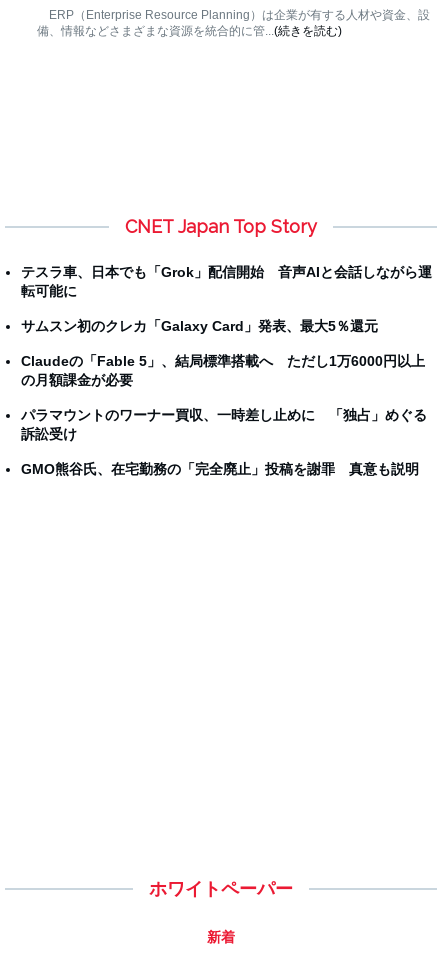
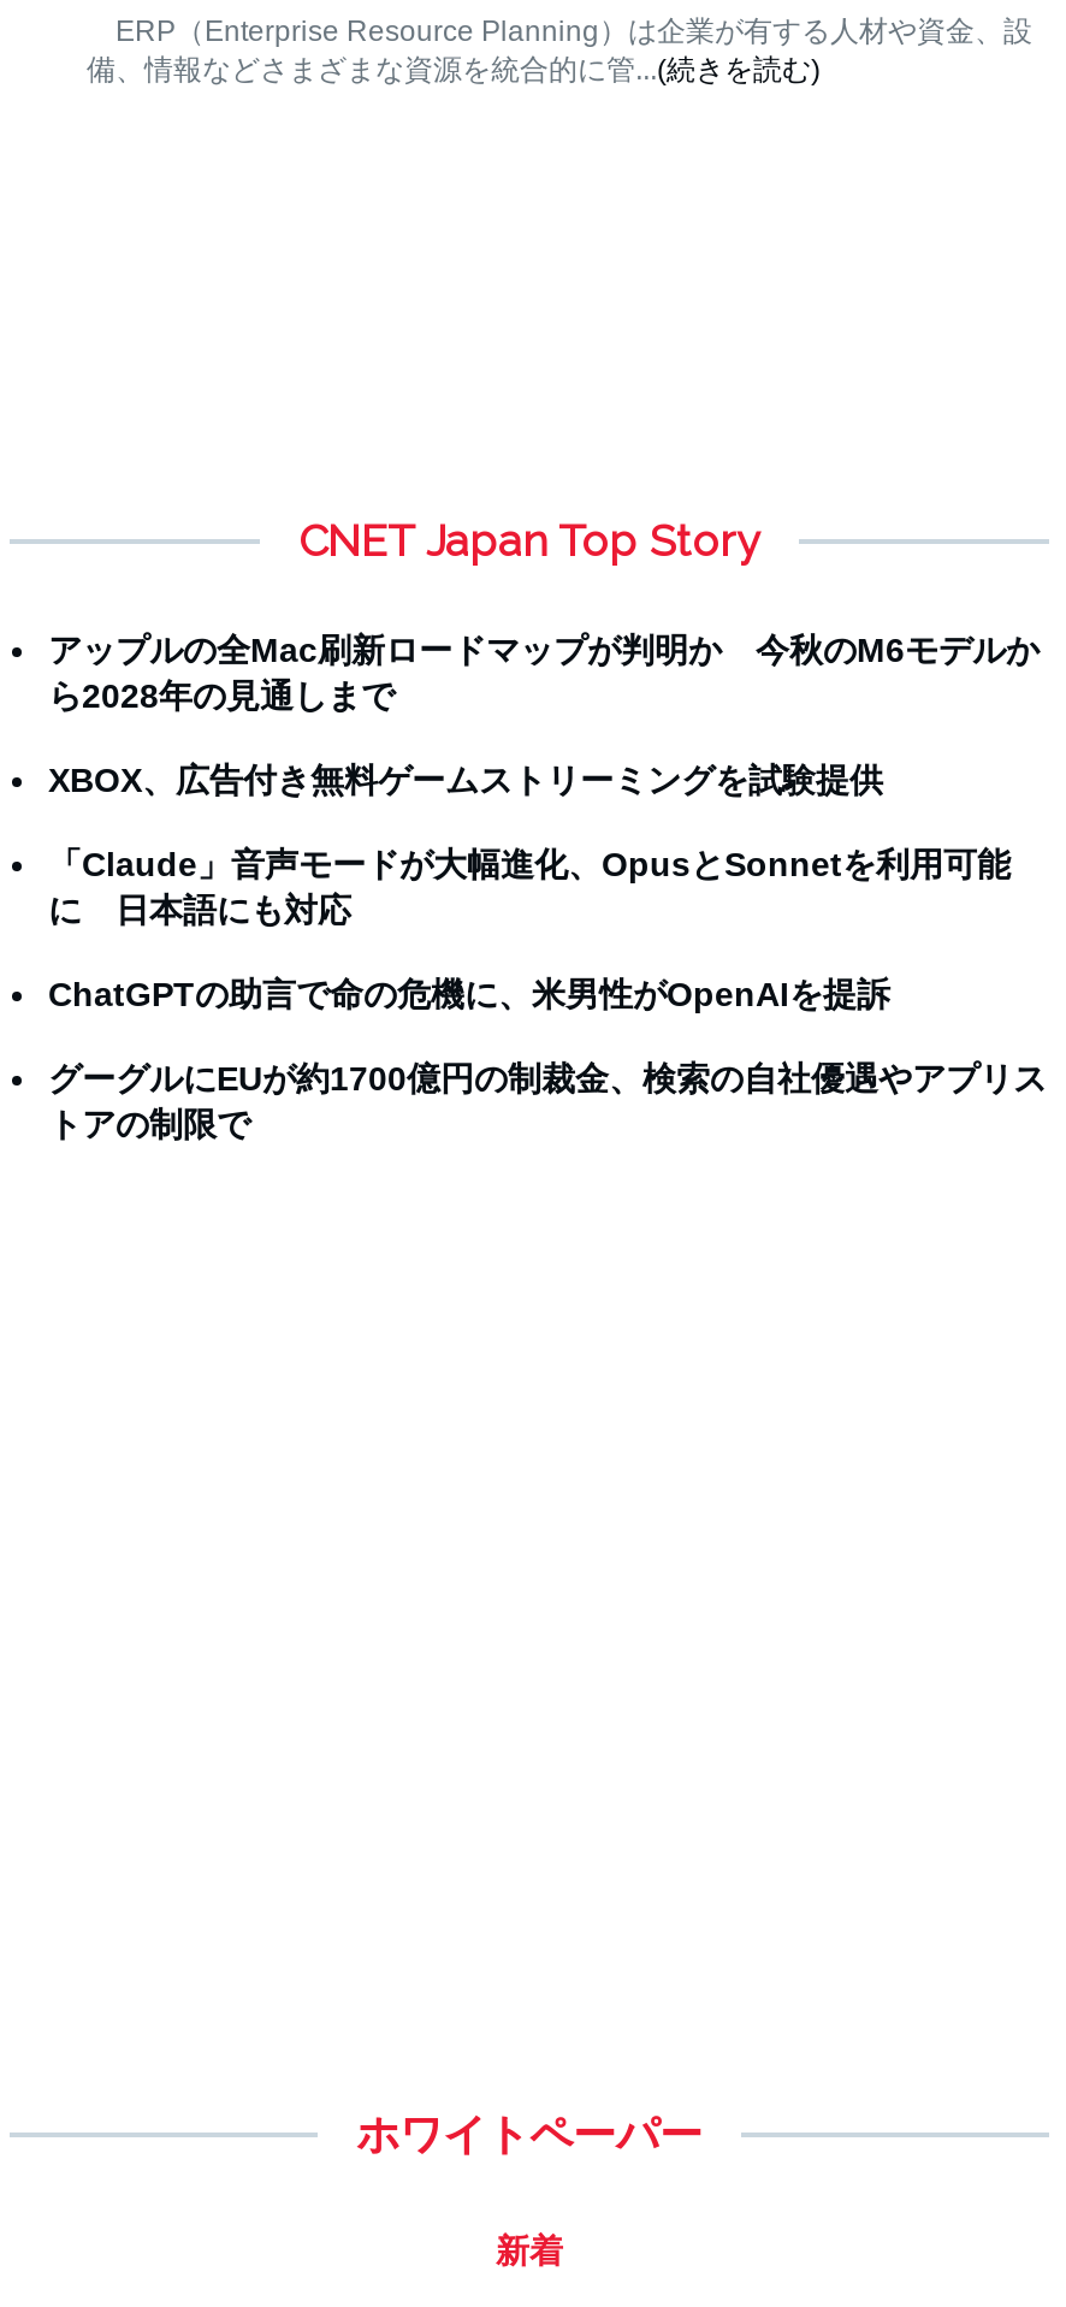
[21,264,432,299] テスラ車、日本でも「Grok」配信開始 音声AIと会話しながら運 | 転可能に -> [48,631,1040,715] アップルの全Mac刷新ロードマップが判明か 今秋のM6モデルか | ら2028年の見通しまで
[21,318,378,334] サムスン初のクレカ「Galaxy Card」発表、最大5％還元 -> [48,761,883,799] XBOX、広告付き無料ゲームストリーミングを試験提供
[21,353,425,388] Claudeの「Fable 5」、結局標準搭載へ ただし1万6000円以上 | の月額課金が必要 -> [48,845,1011,929] 「Claude」音声モードが大幅進化、OpusとSonnetを利用可能 | に 日本語にも対応
[21,407,427,442] パラマウントのワーナー買収、一時差し止めに 「独占」めぐる | 訴訟受け -> [48,975,890,1013] ChatGPTの助言で命の危機に、米男性がOpenAIを提訴
[21,461,419,477] GMO熊谷氏、在宅勤務の「完全廃止」投稿を謝罪 真意も説明 -> [48,1059,1047,1143] グーグルにEUが約1700億円の制裁金、検索の自社優遇やアプリス | トアの制限で

